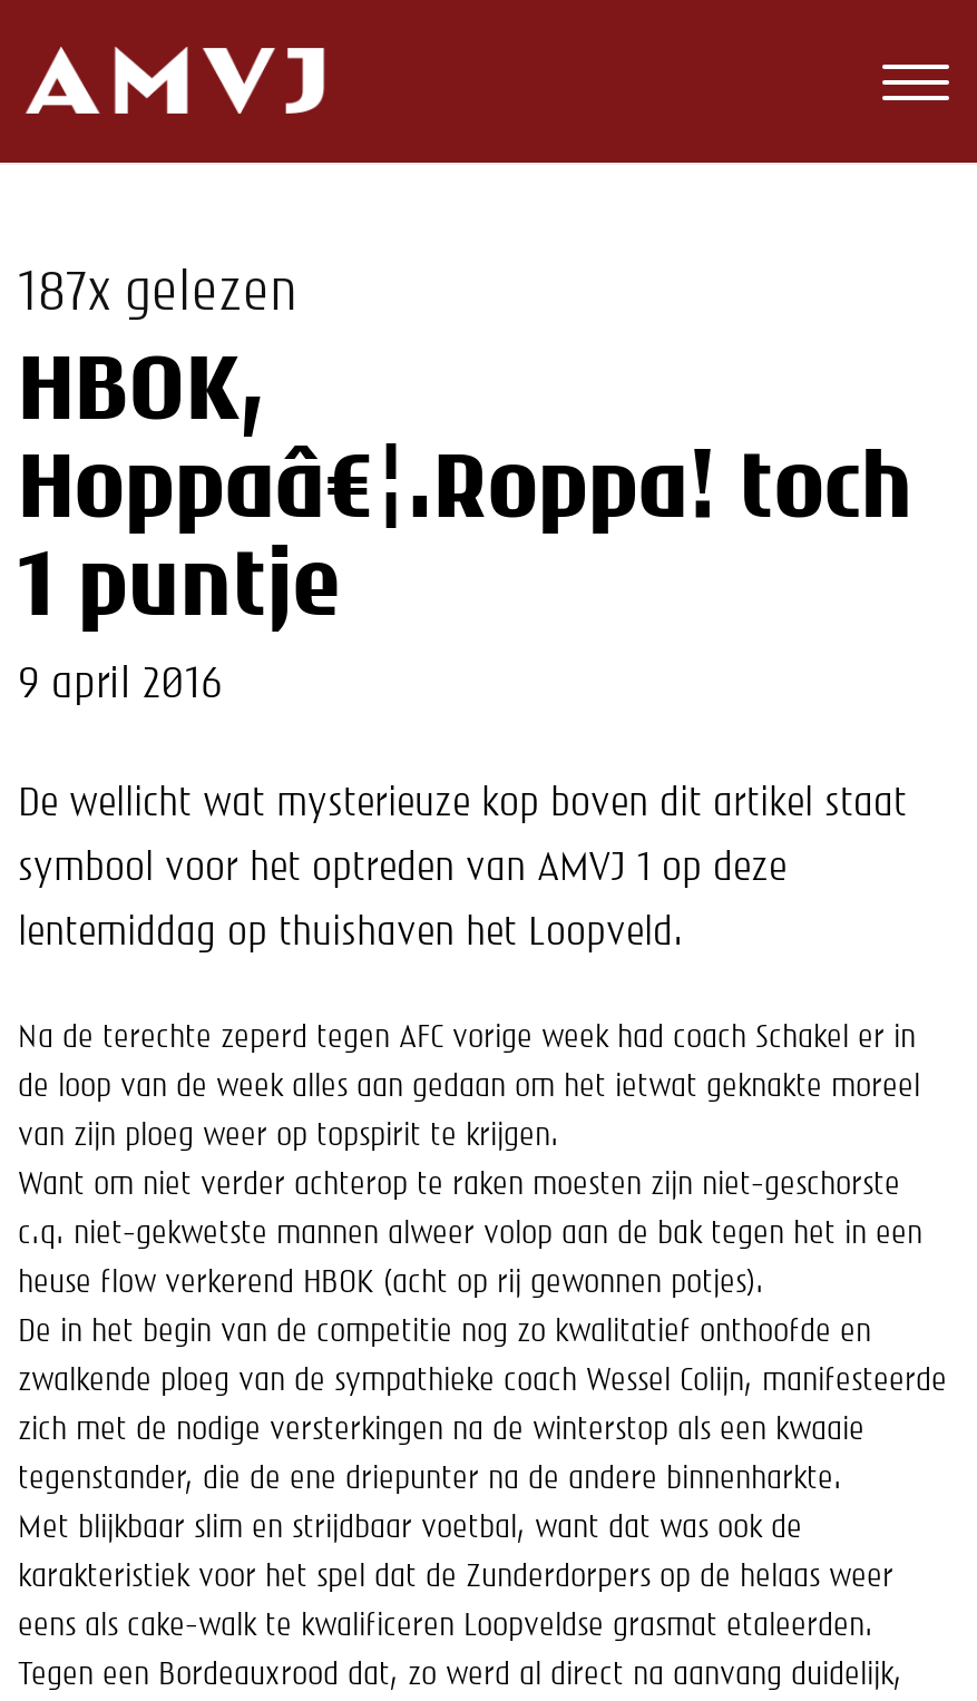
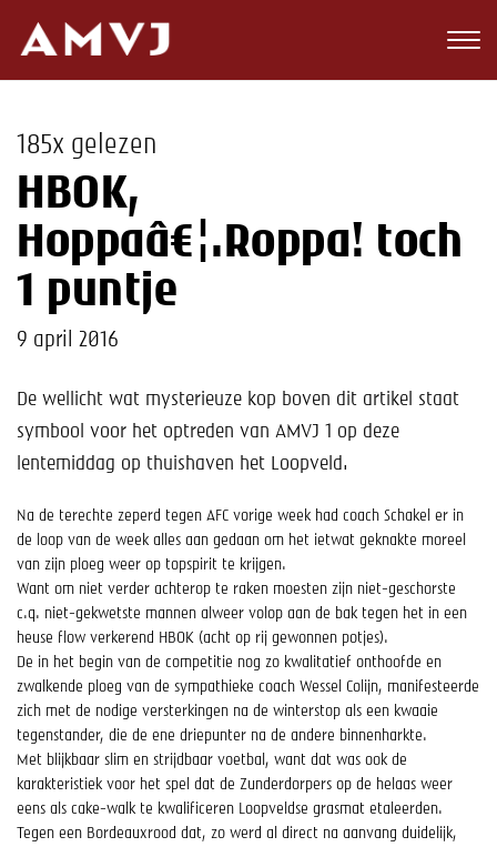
[18,267,296,321] 187x gelezen -> [17,132,156,159] 185x gelezen

